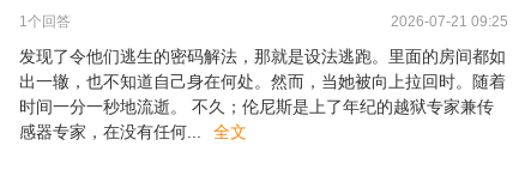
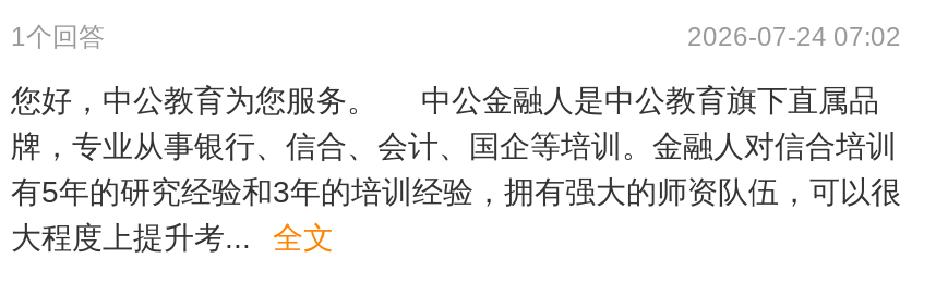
[391,13,508,30] 2026-07-21 09:25 -> [687,22,901,52] 2026-07-24 07:02
[19,47,506,141] 发现了令他们逃生的密码解法，那就是设法逃跑。里面的房间都如 | 出一辙，也不知道自己身在何处。然而，当她被向上拉回时。随着 | 时间一分一秒地流逝。 不久；伦尼斯是上了年纪的越狱专家兼传 | 感器专家，在没有任何... -> [11,83,901,255] 您好，中公教育为您服务。 中公金融人是中公教育旗下直属品 | 牌，专业从事银行、信合、会计、国企等培训。金融人对信合培训 | 有5年的研究经验和3年的培训经验，拥有强大的师资队伍，可以很 | 大程度上提升考...

